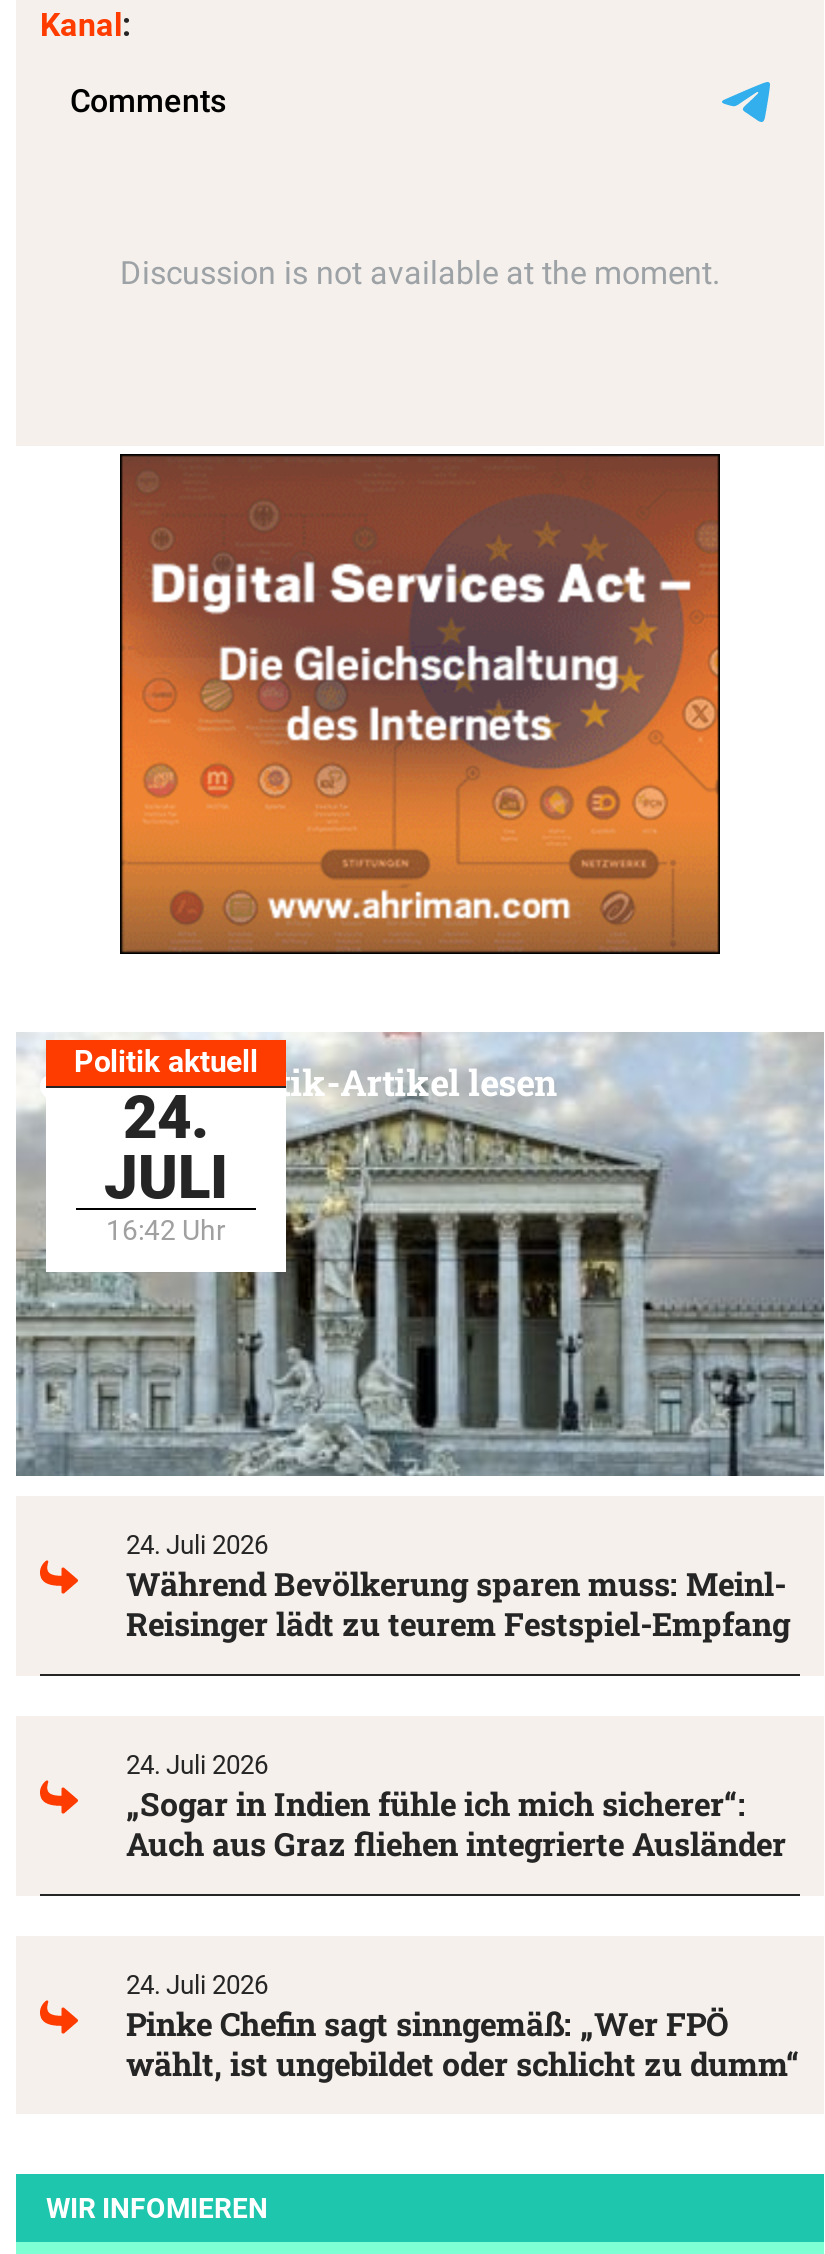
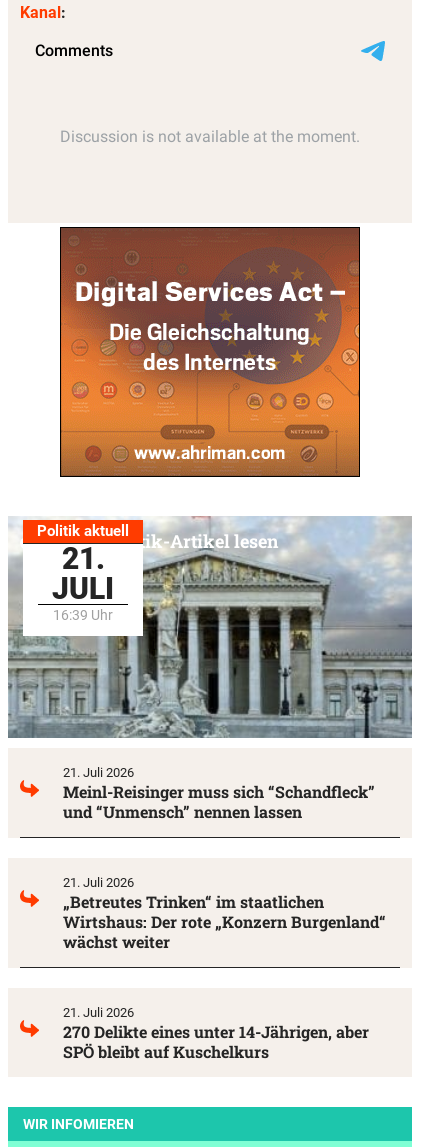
[123,1081,209,1151] 24. -> [61,541,104,576] 21.
[106,1213,226,1245] 16:42 Uhr -> [53,607,113,623] 16:39 Uhr
[126,1529,790,1643] 24. Juli 2026 | Während Bevölkerung sparen muss: Meinl- | Reisinger lädt zu teurem Festspiel-Empfang -> [63,765,375,822] 21. Juli 2026 | Meinl-Reisinger muss sich “Schandfleck” | und “Unmensch” nennen lassen
[126,1749,786,1863] 24. Juli 2026 | „Sogar in Indien fühle ich mich sicherer“: | Auch aus Graz fliehen integrierte Ausländer -> [63,875,386,952] 21. Juli 2026 | „Betreutes Trinken“ im staatlichen | Wirtshaus: Der rote „Konzern Burgenland“ | wächst weiter
[126,1969,800,2083] 24. Juli 2026 | Pinke Chefin sagt sinngemäß: „Wer FPÖ | wählt, ist ungebildet oder schlicht zu dumm“ -> [63,1005,369,1062] 21. Juli 2026 | 270 Delikte eines unter 14-Jährigen, aber | SPÖ bleibt auf Kuschelkurs

